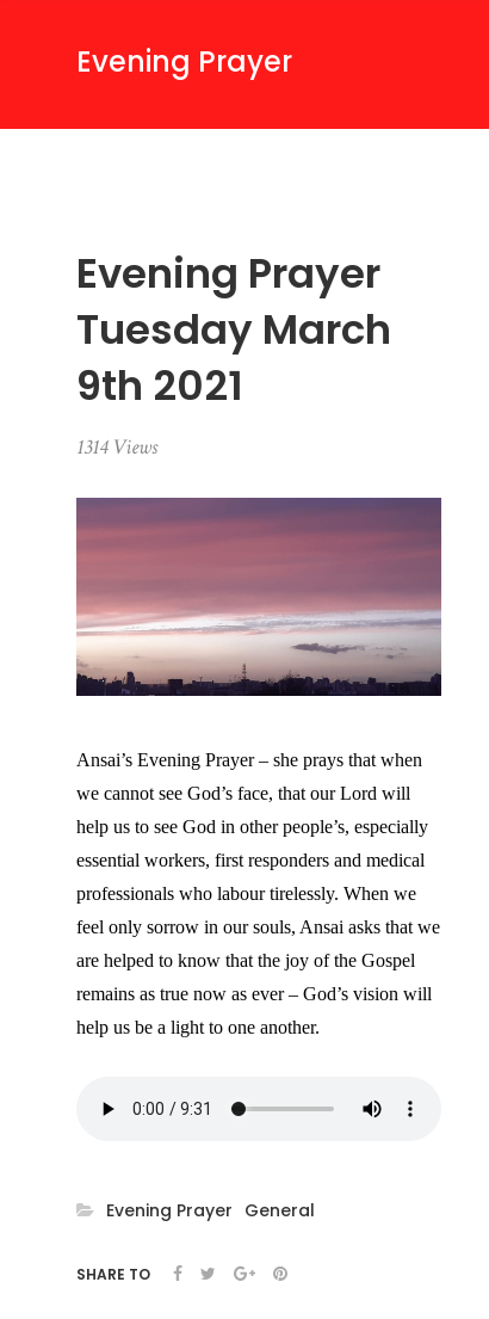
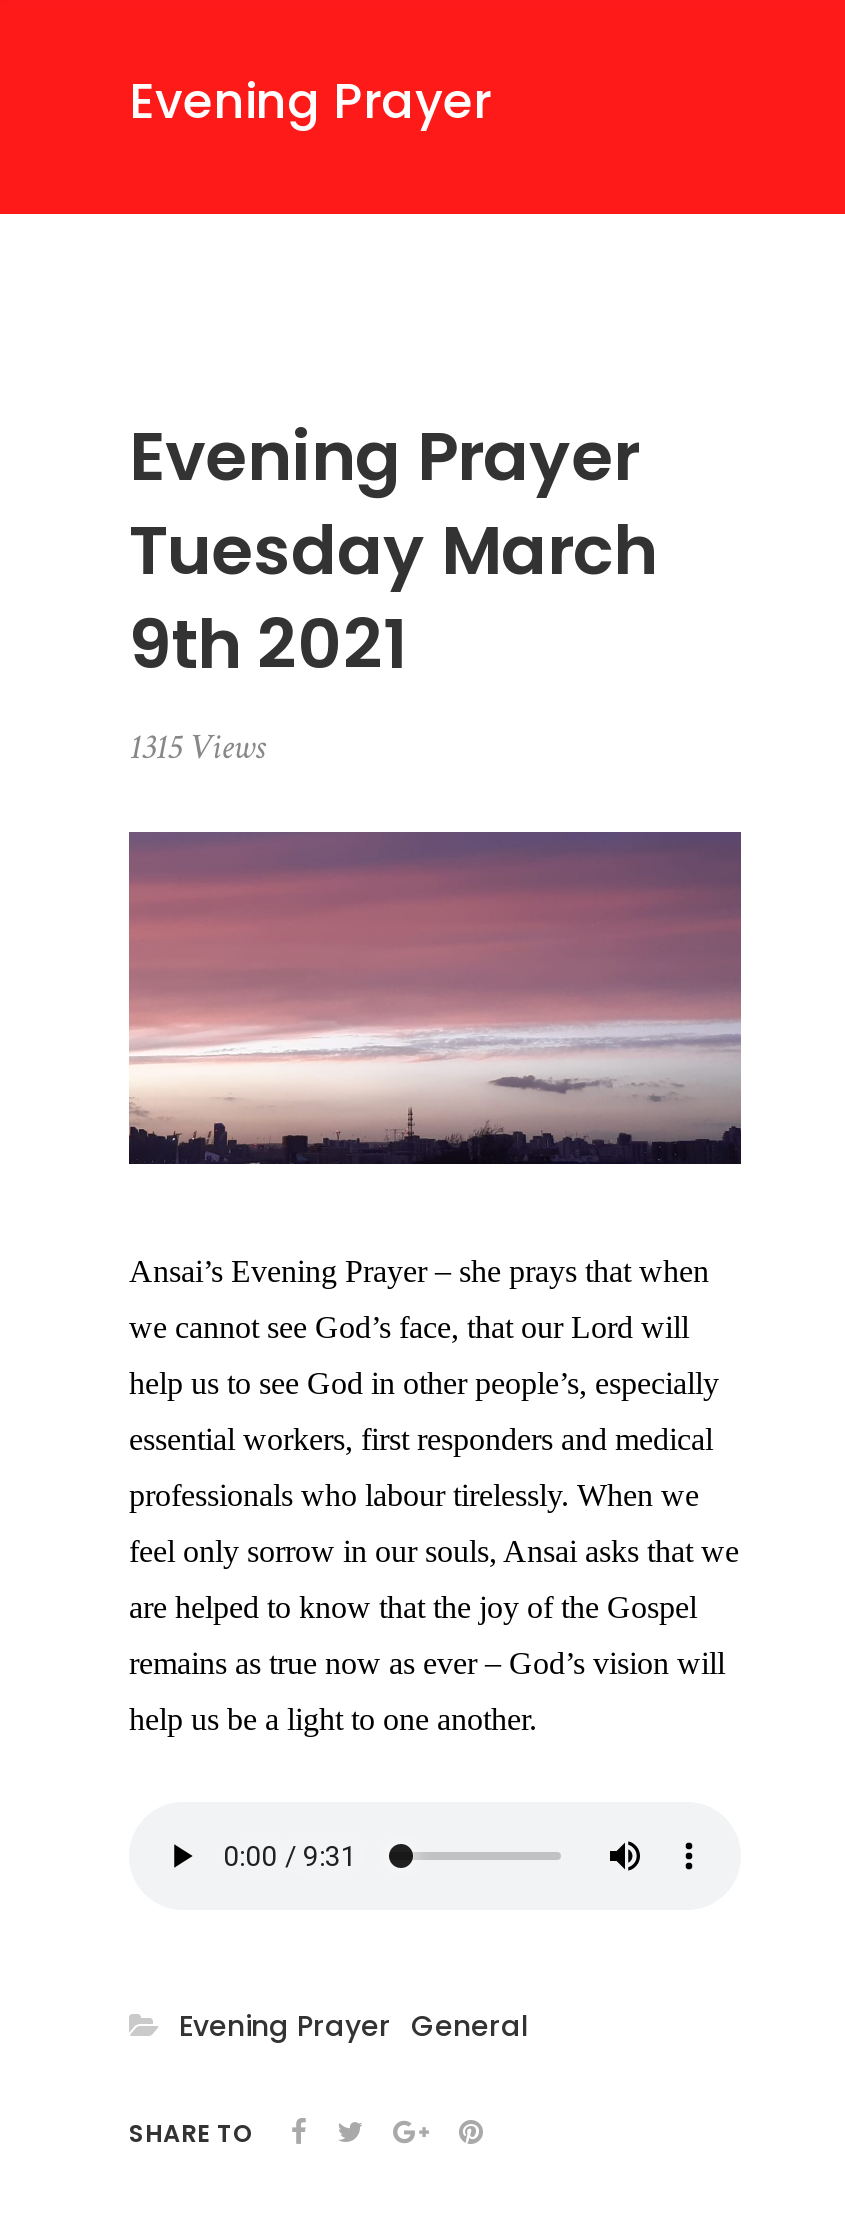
[76,433,157,461] 1314 Views -> [129,724,265,770] 1315 Views

